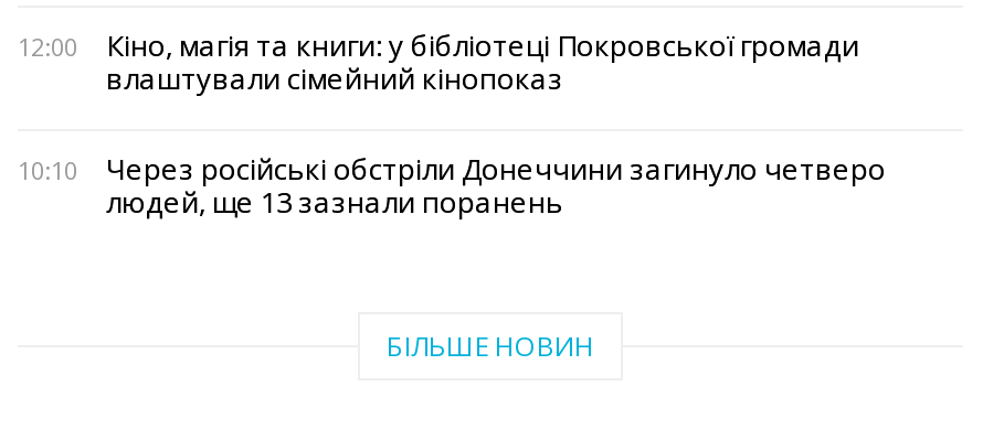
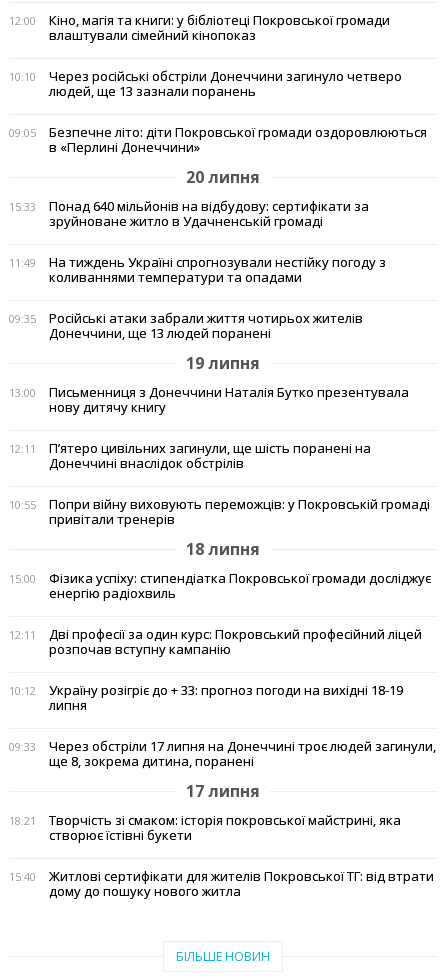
none -> [9,123,436,900] 09:05 | Безпечне літо: діти Покровської громади оздоровлюються | в «Перлині Донеччини» | 20 липня | 15:33 | Понад 640 мільйонів на відбудову: сертифікати за | зруйноване житло в Удачненській громаді | 11:49 | На тиждень Україні спрогнозували нестійку погоду з | коливаннями температури та опадами | 09:35 | Російські атаки забрали життя чотирьох жителів | Донеччини, ще 13 людей поранені | 19 липня | 13:00 | Письменниця з Донеччини Наталія Бутко презентувала | нову дитячу книгу | 12:11 | П’ятеро цивільних загинули, ще шість поранені на | Донеччині внаслідок обстрілів | 10:55 | Попри війну виховують переможців: у Покровській громаді | привітали тренерів | 18 липня | 15:00 | Фізика успіху: стипендіатка Покровської громади досліджує | енергію радіохвиль | 12:11 | Дві професії за один курс: Покровський професійний ліцей | розпочав вступну кампанію | 10:12 | Україну розігріє до + 33: прогноз погоди на вихідні 18-19 | липня | 09:33 | Через обстріли 17 липня на Донеччині троє людей загинули, | ще 8, зокрема дитина, поранені | 17 липня | 18:21 | Творчість зі смаком: історія покровської майстрині, яка | створює їстівні букети | 15:40 | Житлові сертифікати для жителів Покровської ТГ: від втрати | дому до пошуку нового житла

